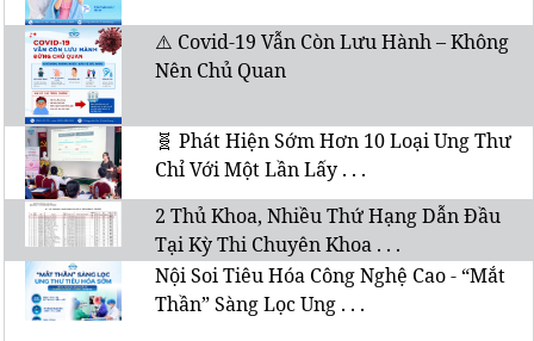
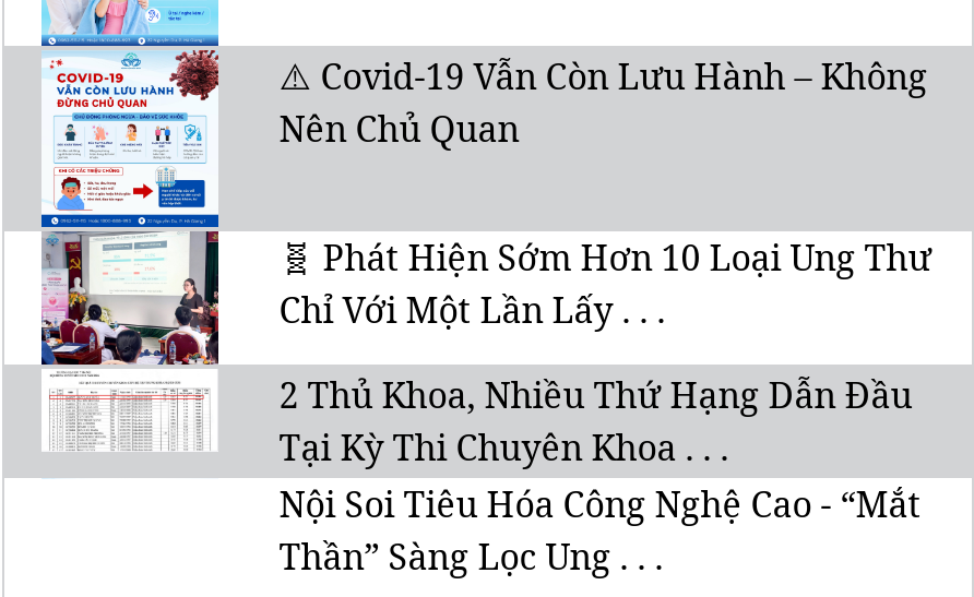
[25,261,123,322] [image] -> none

